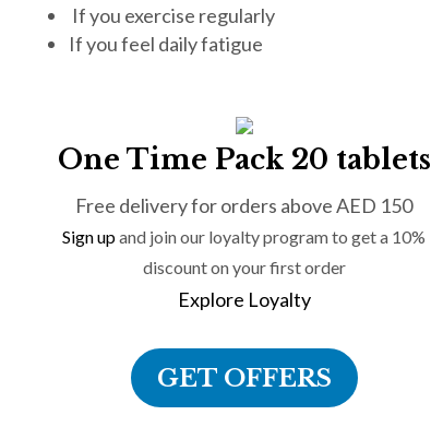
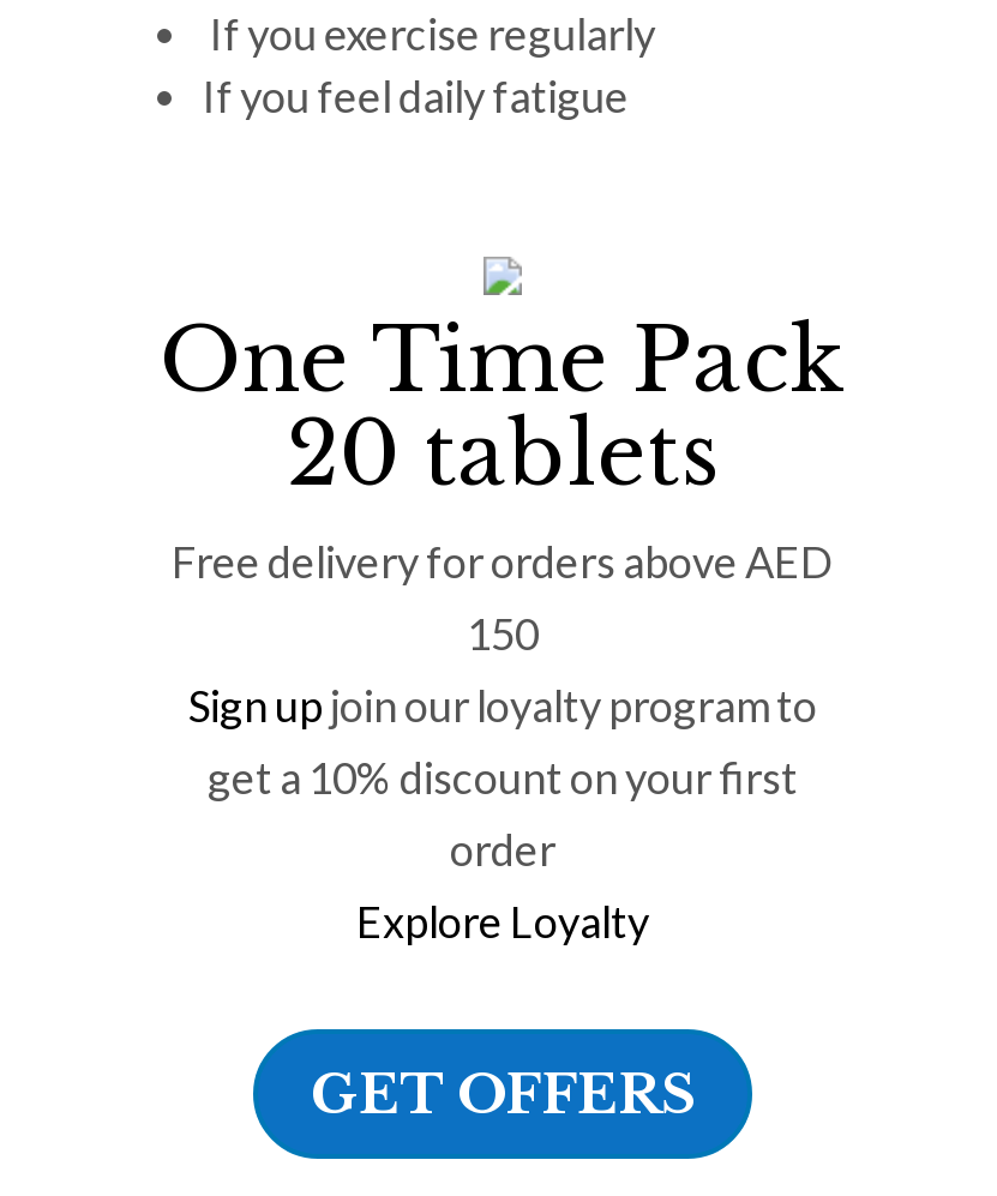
[58,143,431,277] One Time Pack 20 tablets | Free delivery for orders above AED 150 | Sign up and join our loyalty program to get a 10% | discount on your first order -> [160,307,846,876] One Time Pack | 20 tablets | Free delivery for orders above AED | 150 | Sign up join our loyalty program to | get a 10% discount on your first | order

